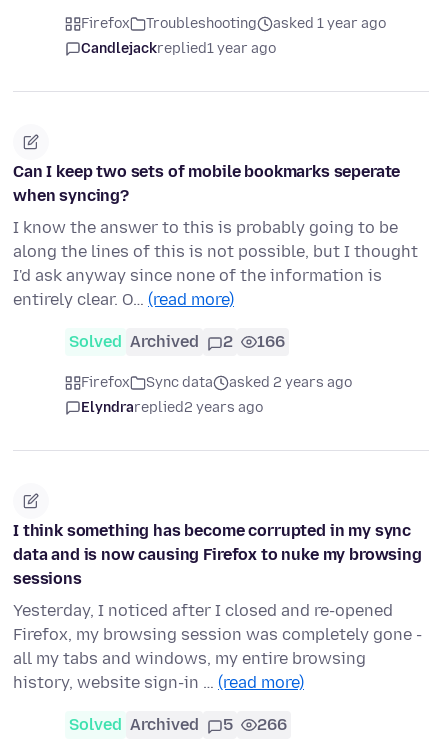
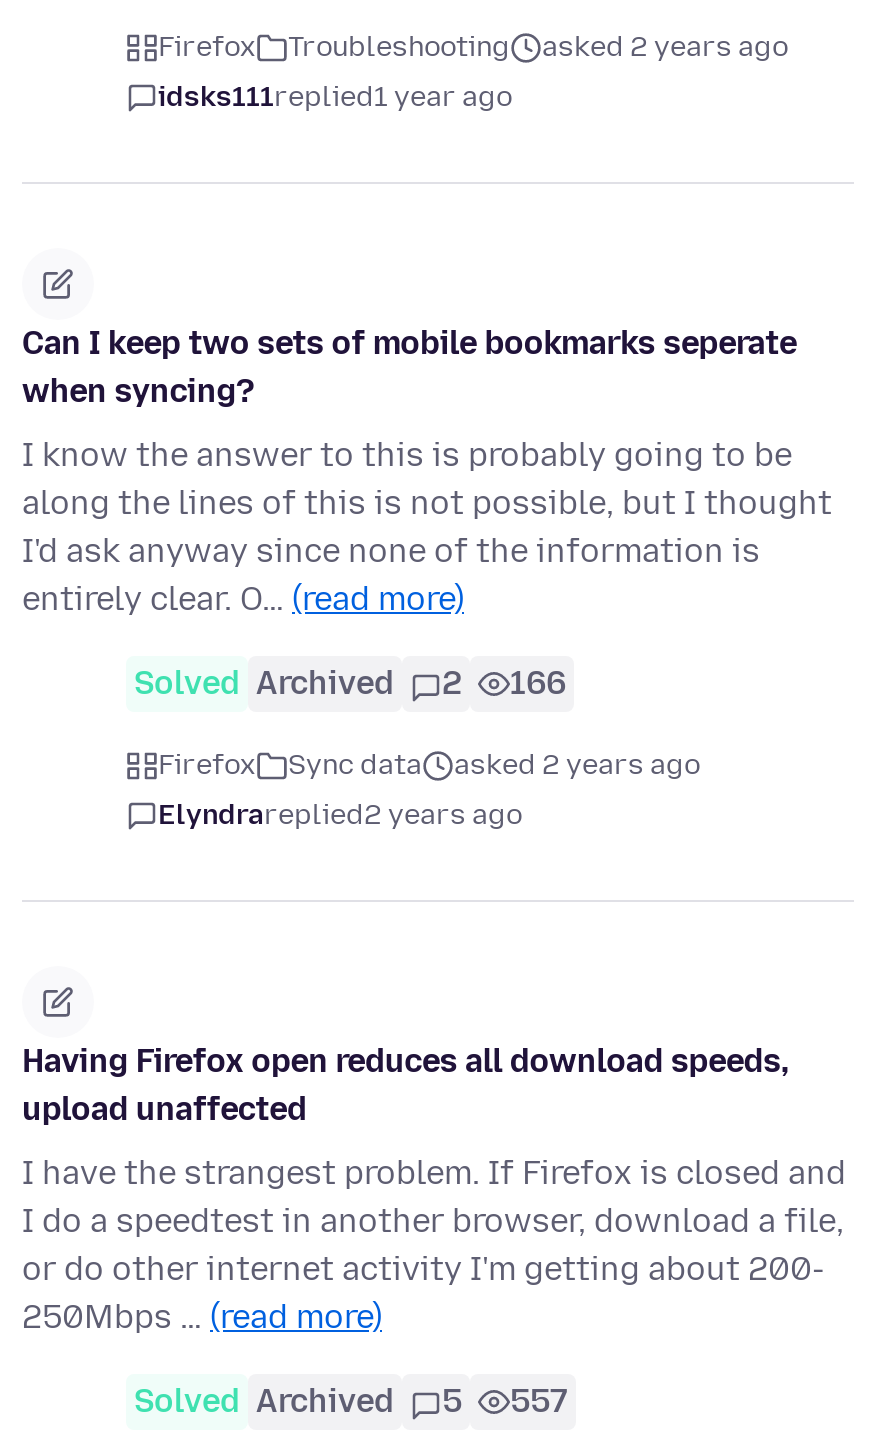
[273,15,386,32] asked 1 year ago -> [542,31,788,65] asked 2 years ago
[81,40,276,57] Candlejackreplied1 year ago -> [158,81,512,115] idsks111replied1 year ago
[13,521,422,588] I think something has become corrupted in my sync | data and is now causing Firefox to nuke my browsing | sessions -> [22,1043,789,1129] Having Firefox open reduces all download speeds, | upload unaffected
[13,601,422,692] Yesterday, I noticed after I closed and re-opened | Firefox, my browsing session was completely gone - | all my tabs and windows, my entire browsing | history, website sign-in … (read more) -> [22,1155,846,1337] I have the strangest problem. If Firefox is closed and | I do a speedtest in another browser, download a file, | or do other internet activity I'm getting about 200- | 250Mbps … (read more)
[69,715,287,734] Solved Archived 5 266 -> [134,1383,568,1421] Solved Archived 5 557

